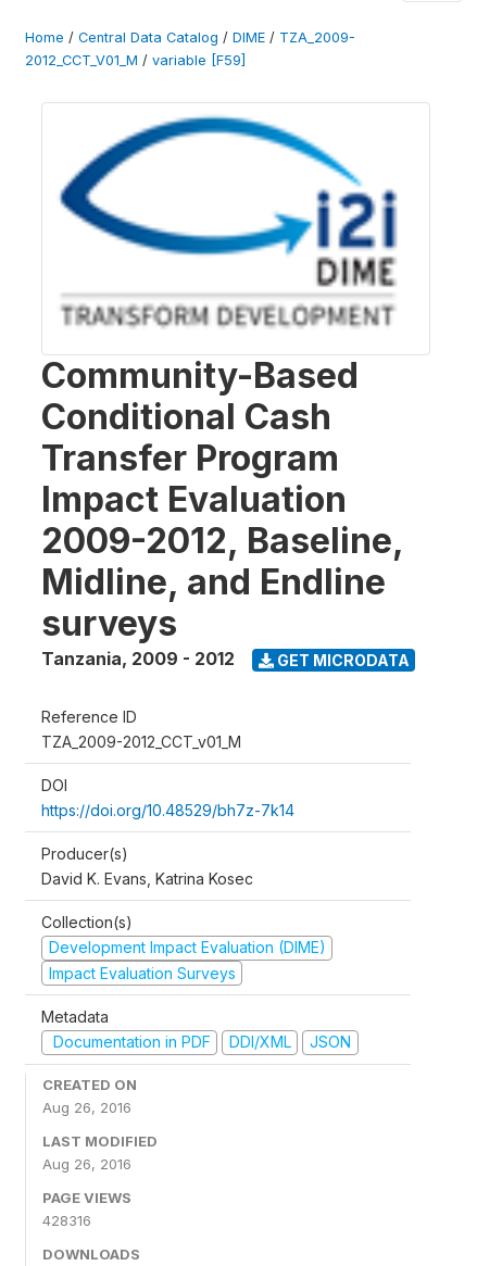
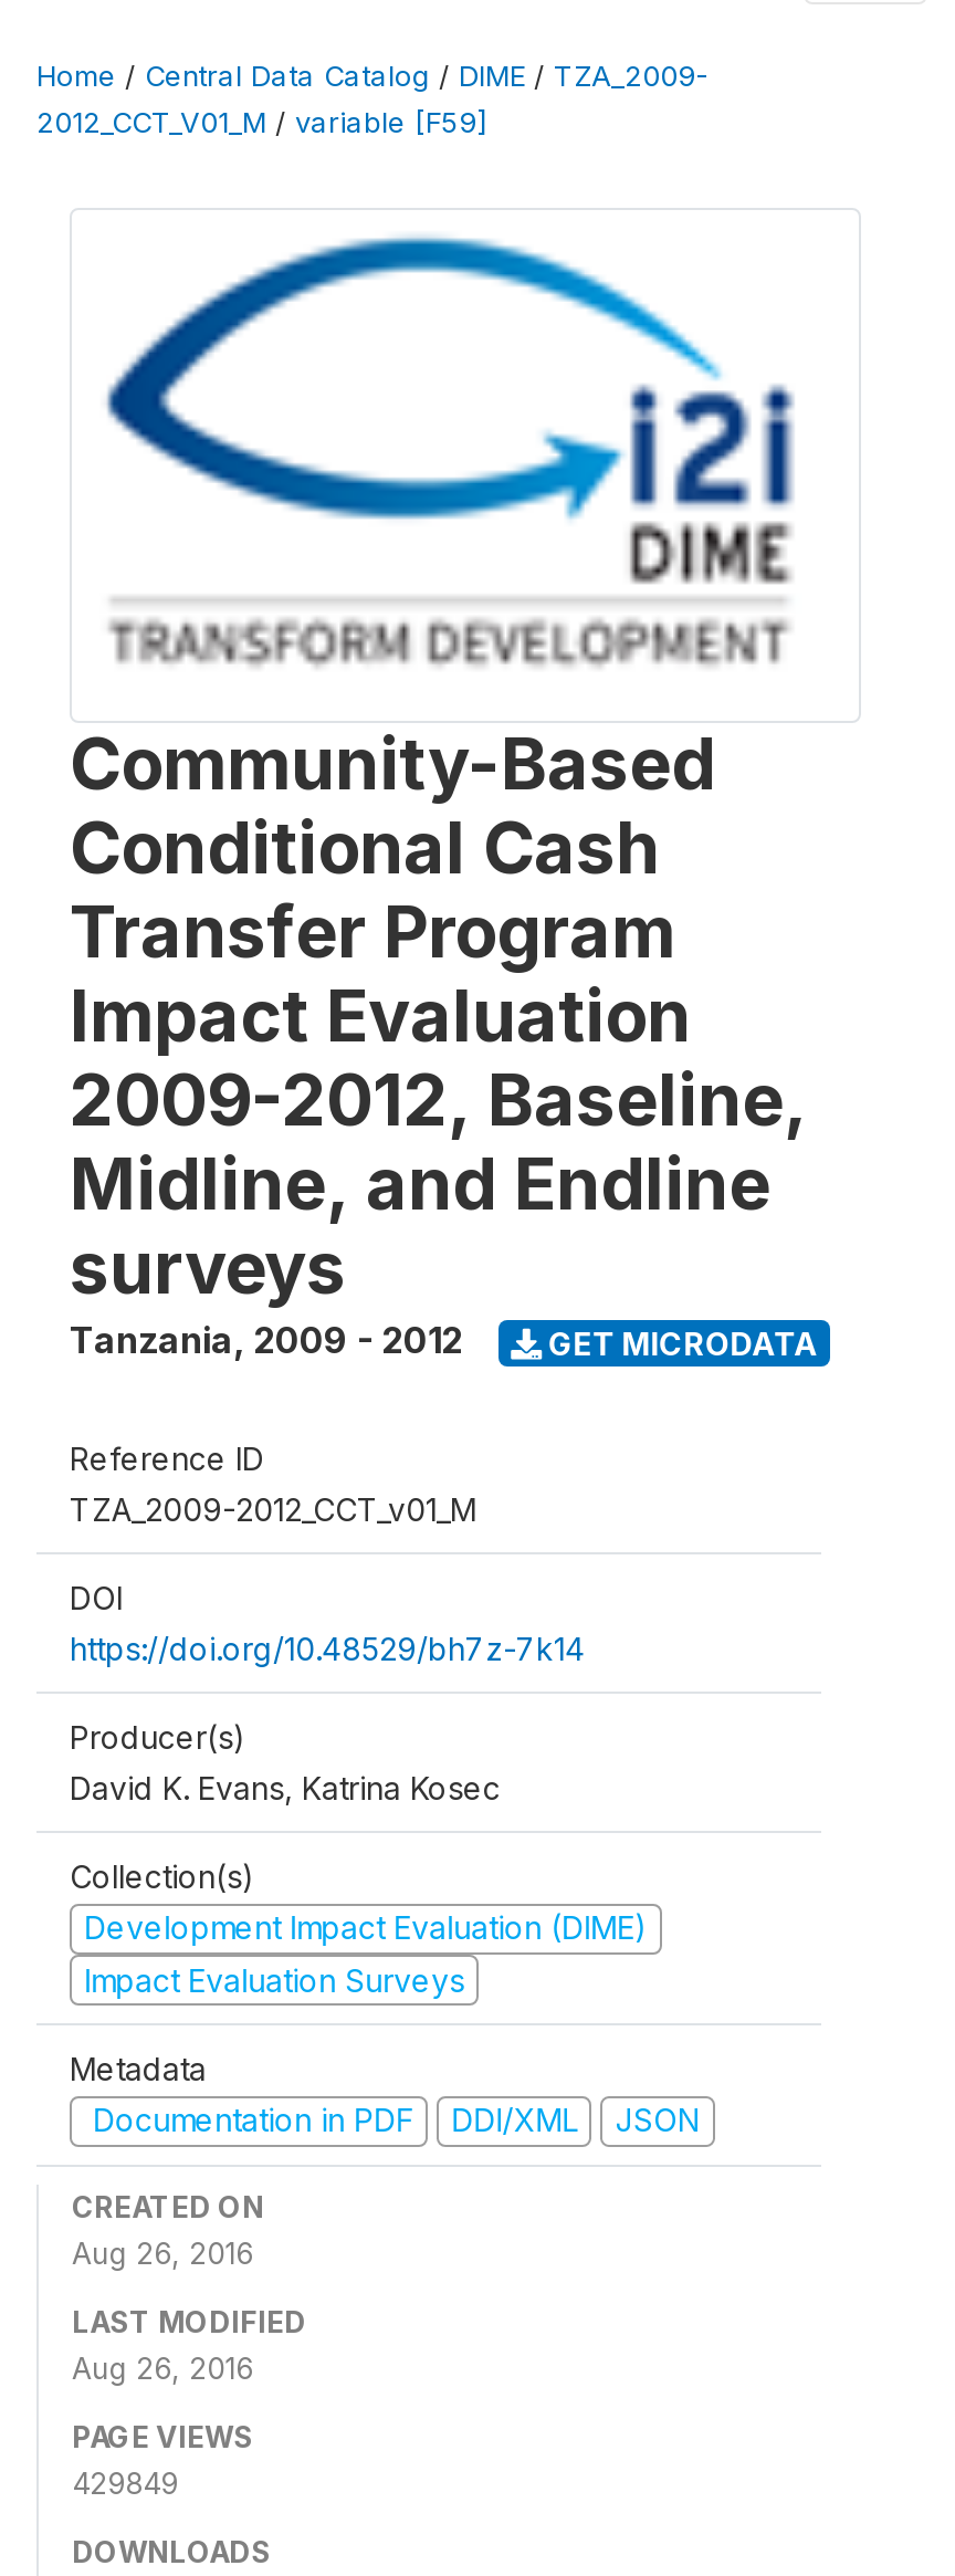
[42,1211,91,1229] 428316 -> [72,2465,178,2500] 429849

